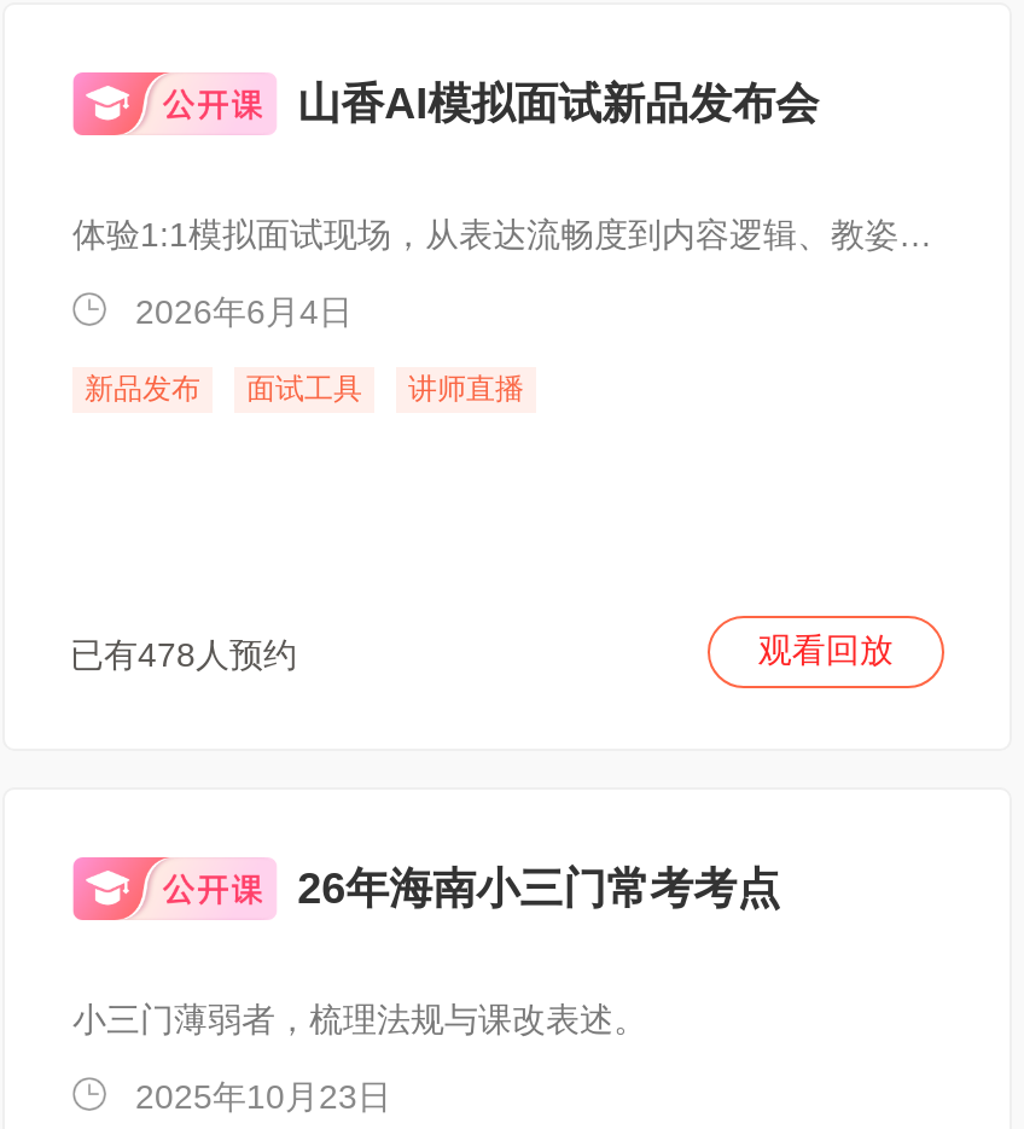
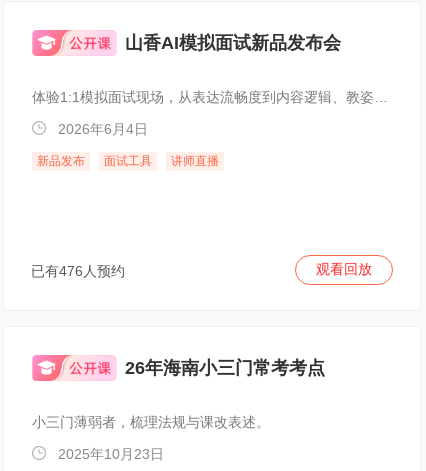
[70,635,297,674] 已有478人预约 -> [31,263,125,279] 已有476人预约

